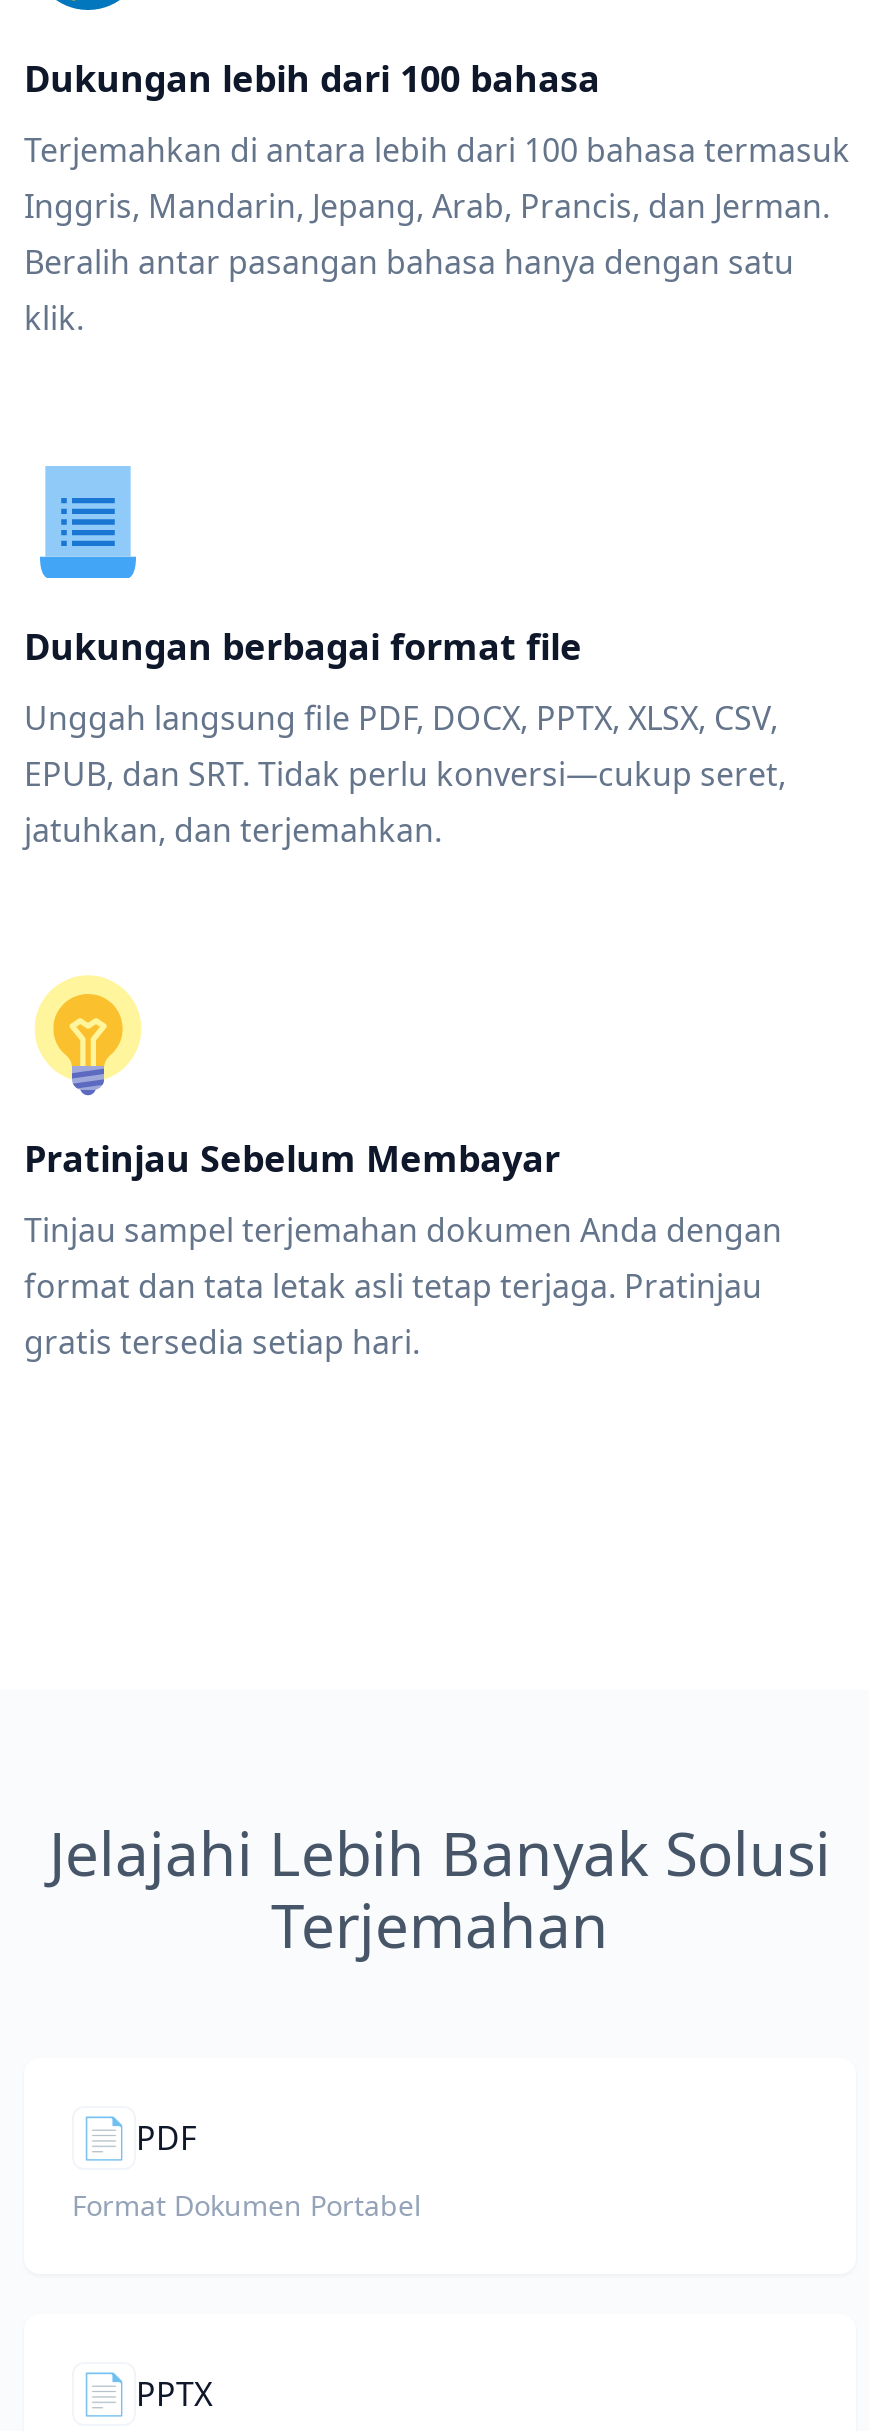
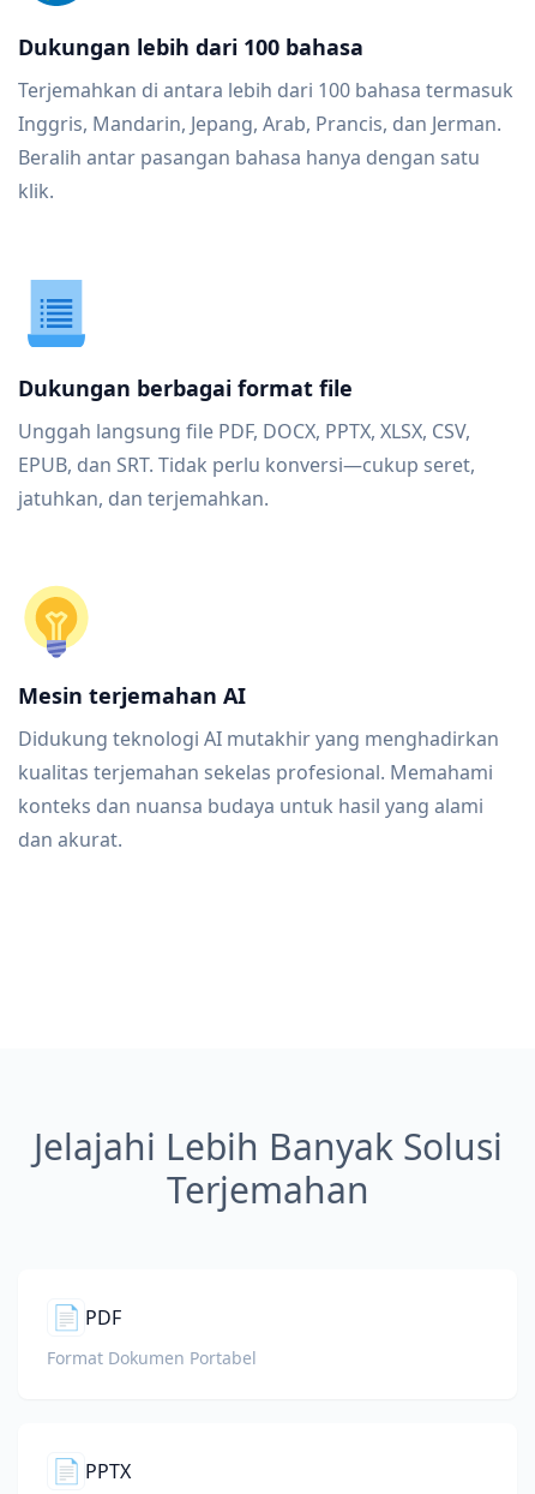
[24,1134,560,1182] Pratinjau Sebelum Membayar -> [18,681,246,710] Mesin terjemahan AI
[24,1208,782,1364] Tinjau sampel terjemahan dokumen Anda dengan | format dan tata letak asli tetap terjaga. Pratinjau | gratis tersedia setiap hari. -> [18,725,499,853] Didukung teknologi AI mutakhir yang menghadirkan | kualitas terjemahan sekelas profesional. Memahami | konteks dan nuansa budaya untuk hasil yang alami | dan akurat.

